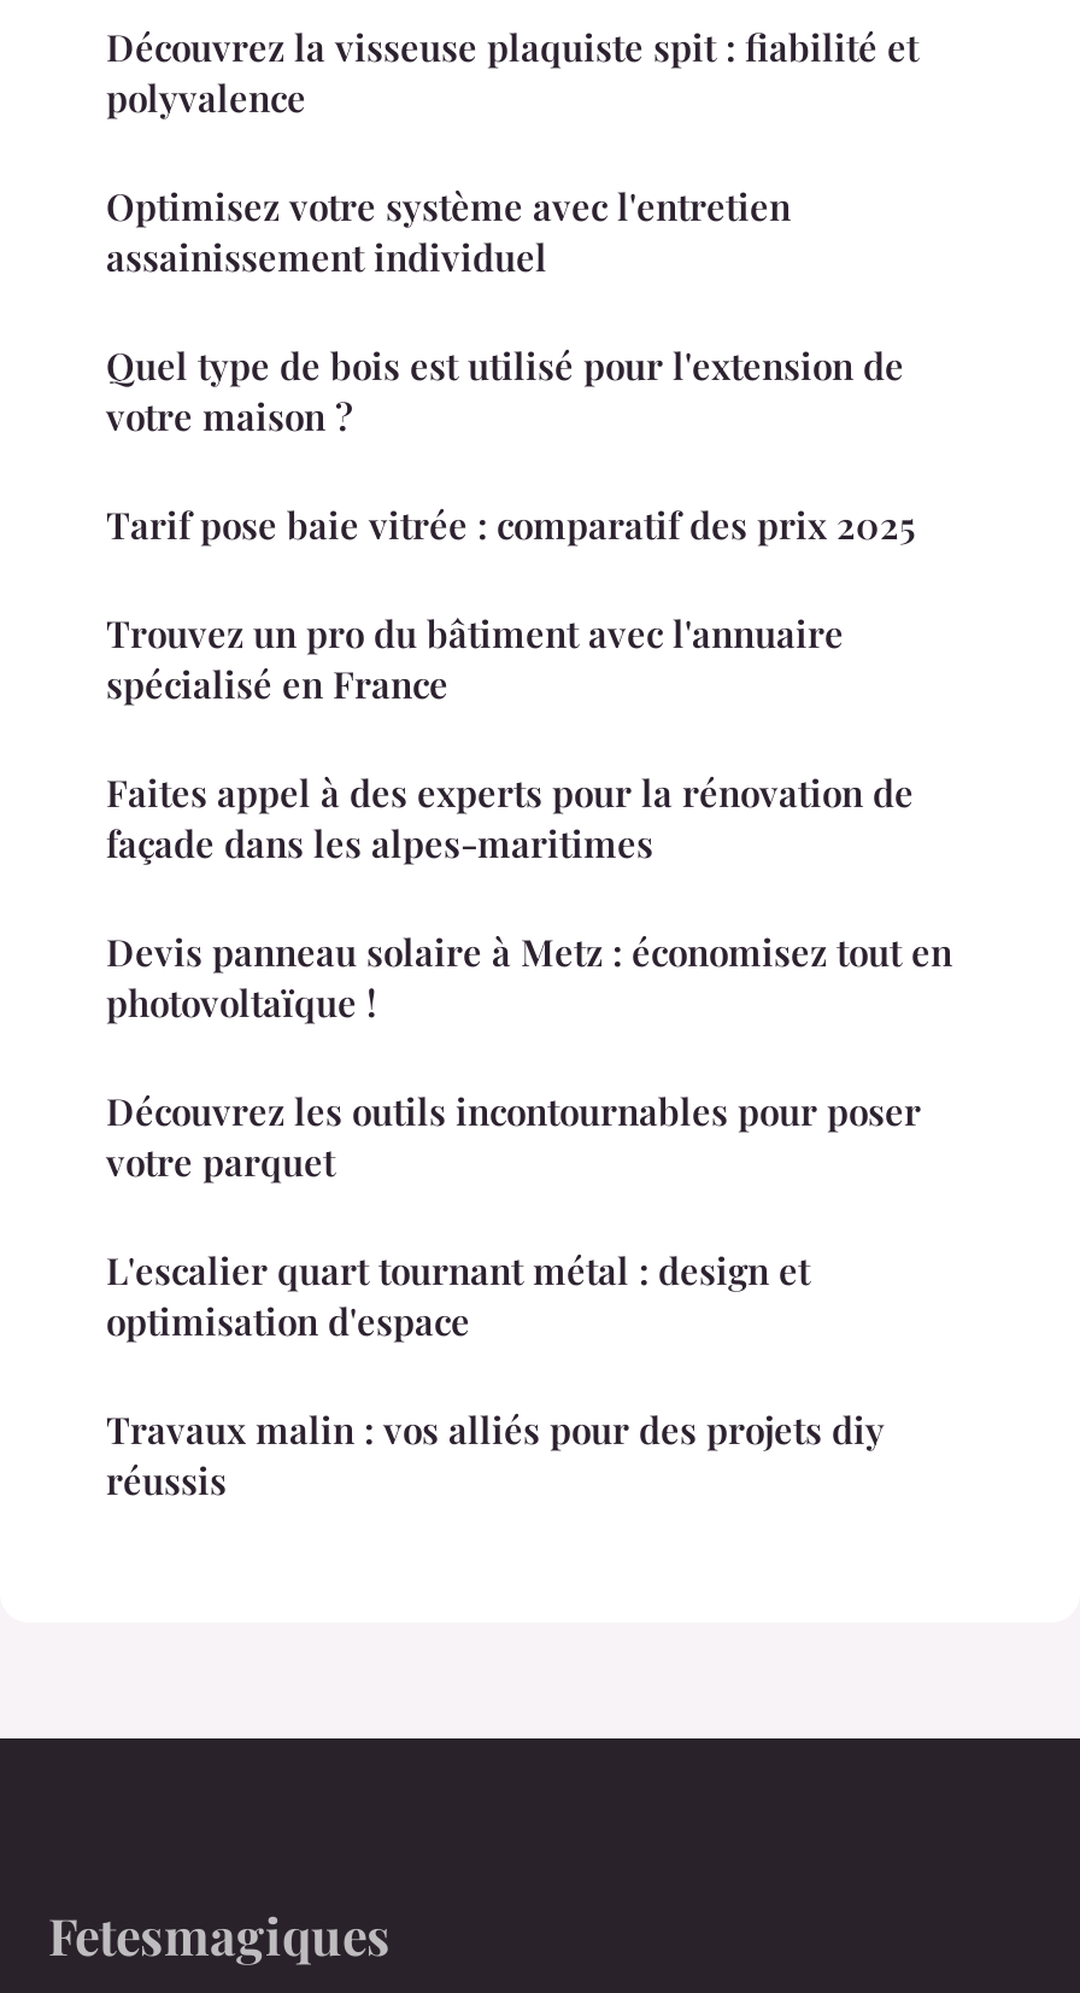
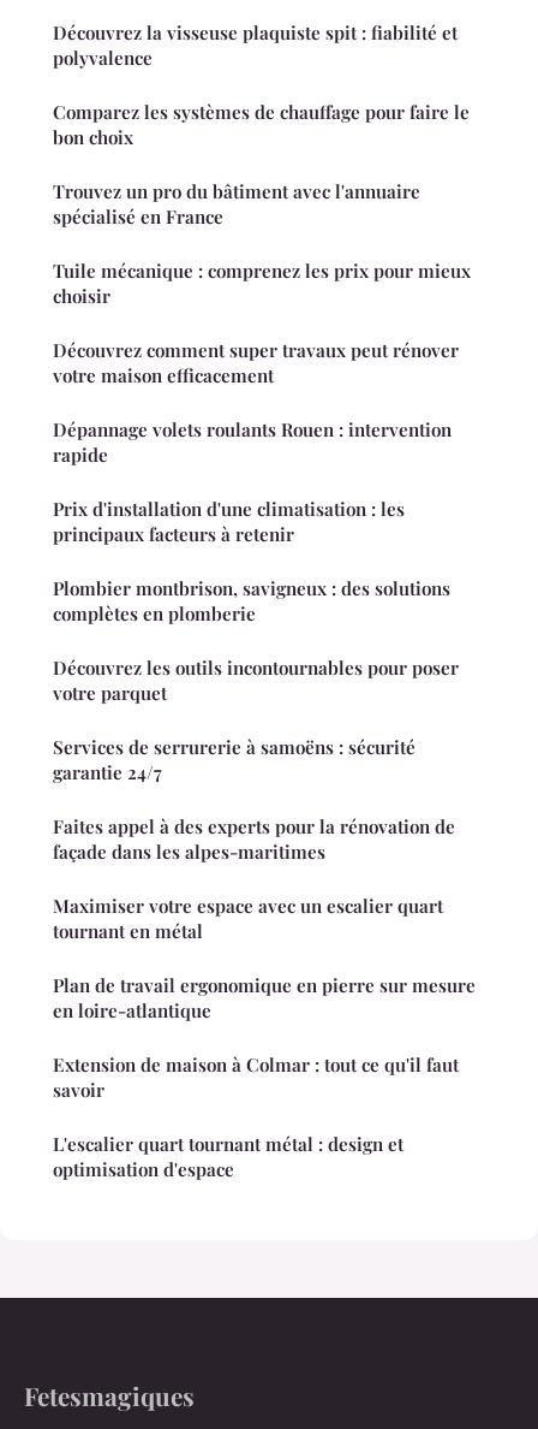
[106,183,916,550] Optimisez votre système avec l'entretien | assainissement individuel | Quel type de bois est utilisé pour l'extension de | votre maison ? | Tarif pose baie vitrée : comparatif des prix 2025 -> [53,100,470,150] Comparez les systèmes de chauffage pour faire le | bon choix
moved [106,610,844,709] -> [53,180,420,229]: Trouvez un pro du bâtiment avec l'annuaire | spécialisé en France
moved [106,769,914,868] -> [53,815,455,864]: Faites appel à des experts pour la rénovation de | façade dans les alpes-maritimes
[106,929,952,1028] Devis panneau solaire à Metz : économisez tout en | photovoltaïque ! -> [53,259,471,626] Tuile mécanique : comprenez les prix pour mieux | choisir | Découvrez comment super travaux peut rénover | votre maison efficacement | Dépannage volets roulants Rouen : intervention | rapide | Prix d'installation d'une climatisation : les | principaux facteurs à retenir | Plombier montbrison, savigneux : des solutions | complètes en plomberie
none -> [53,735,476,1102] Services de serrurerie à samoëns : sécurité | garantie 24/7 | Maximiser votre espace avec un escalier quart | tournant en métal | Plan de travail ergonomique en pierre sur mesure | en loire-atlantique | Extension de maison à Colmar : tout ce qu'il faut | savoir
moved [106,1247,810,1346] -> [53,1132,403,1182]: L'escalier quart tournant métal : design et | optimisation d'espace
[106,1406,885,1505] Travaux malin : vos alliés pour des projets diy | réussis -> none

